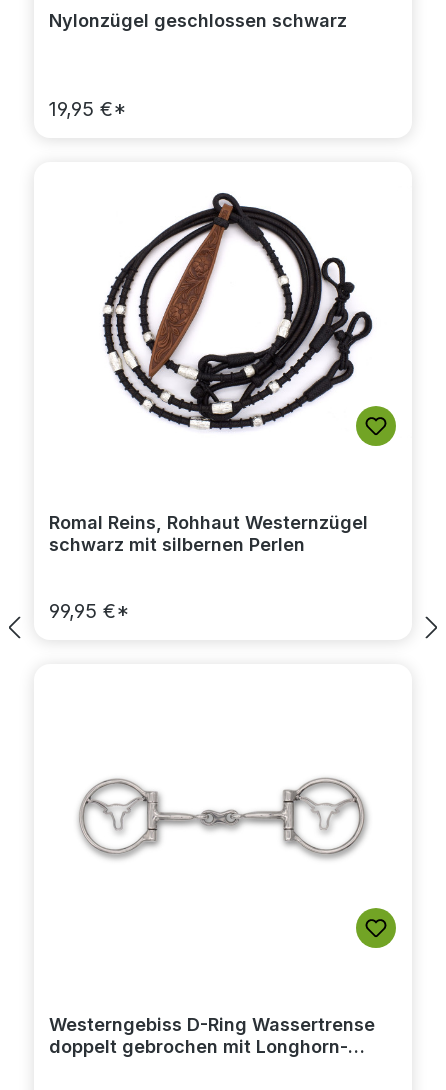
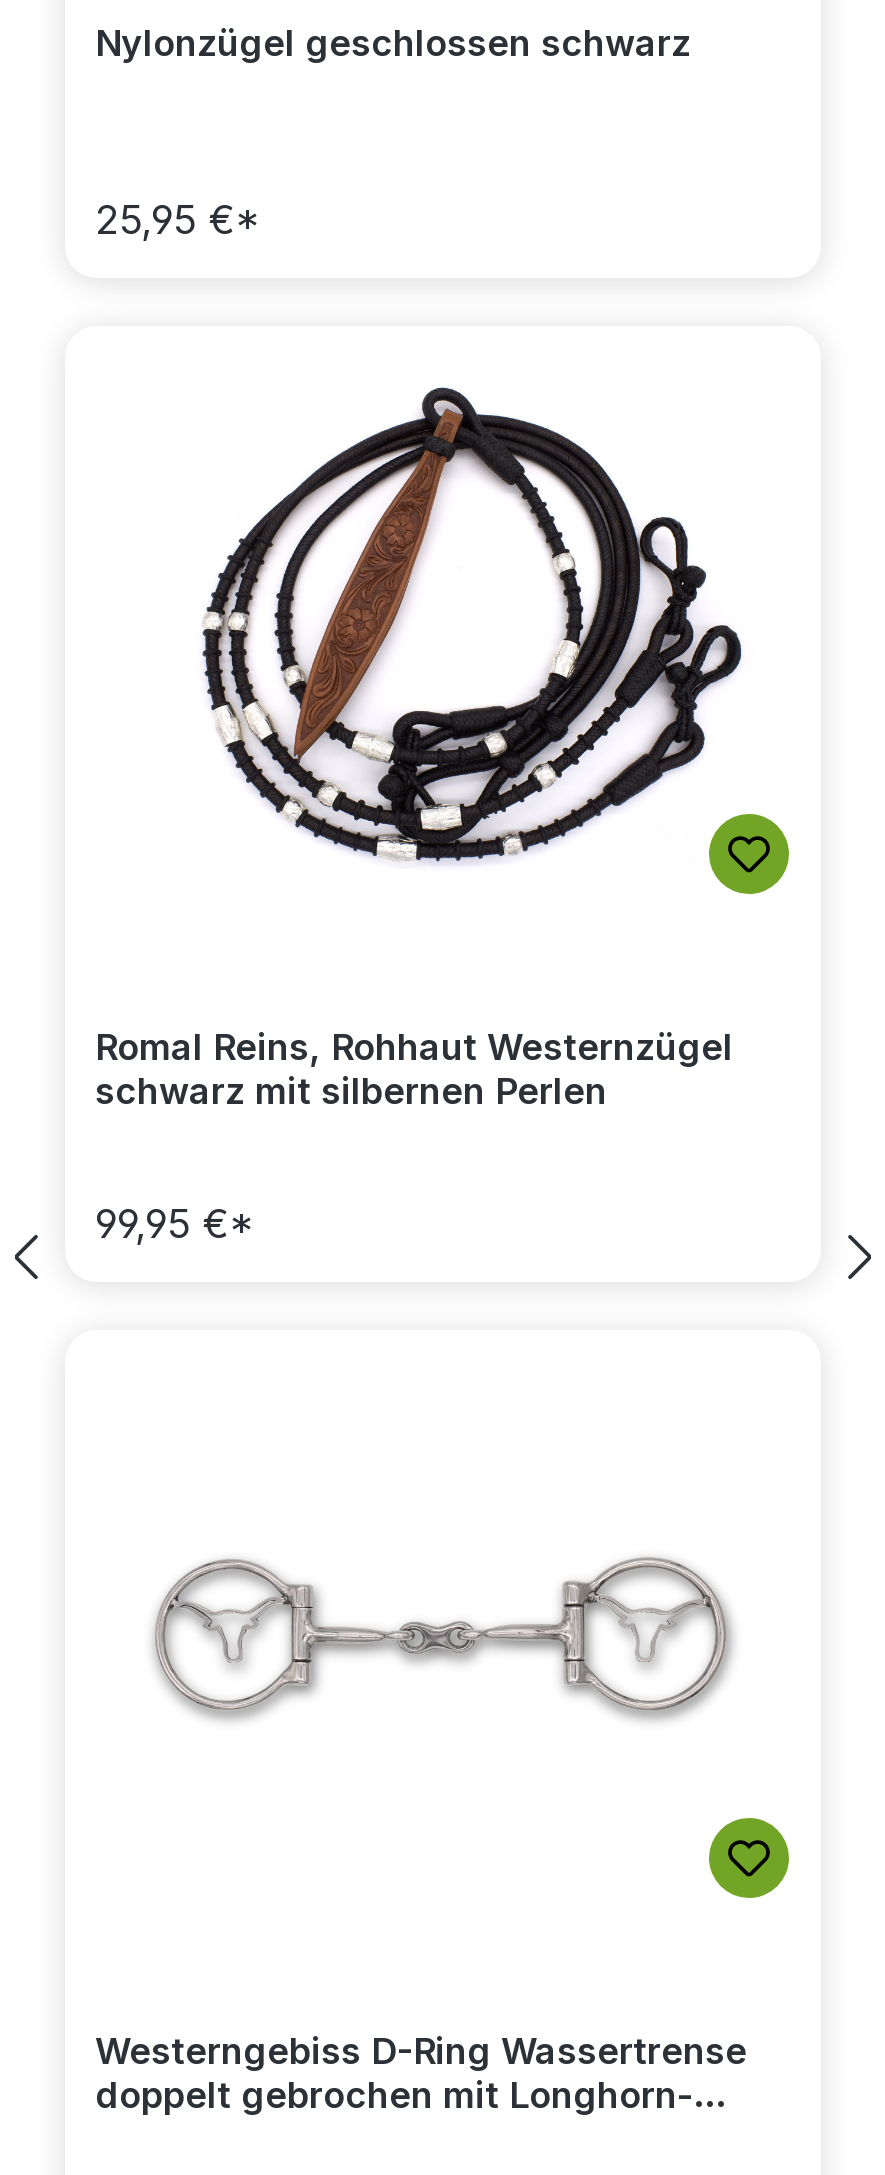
[49,97,126,121] 19,95 €* -> [95,196,261,244] 25,95 €*

